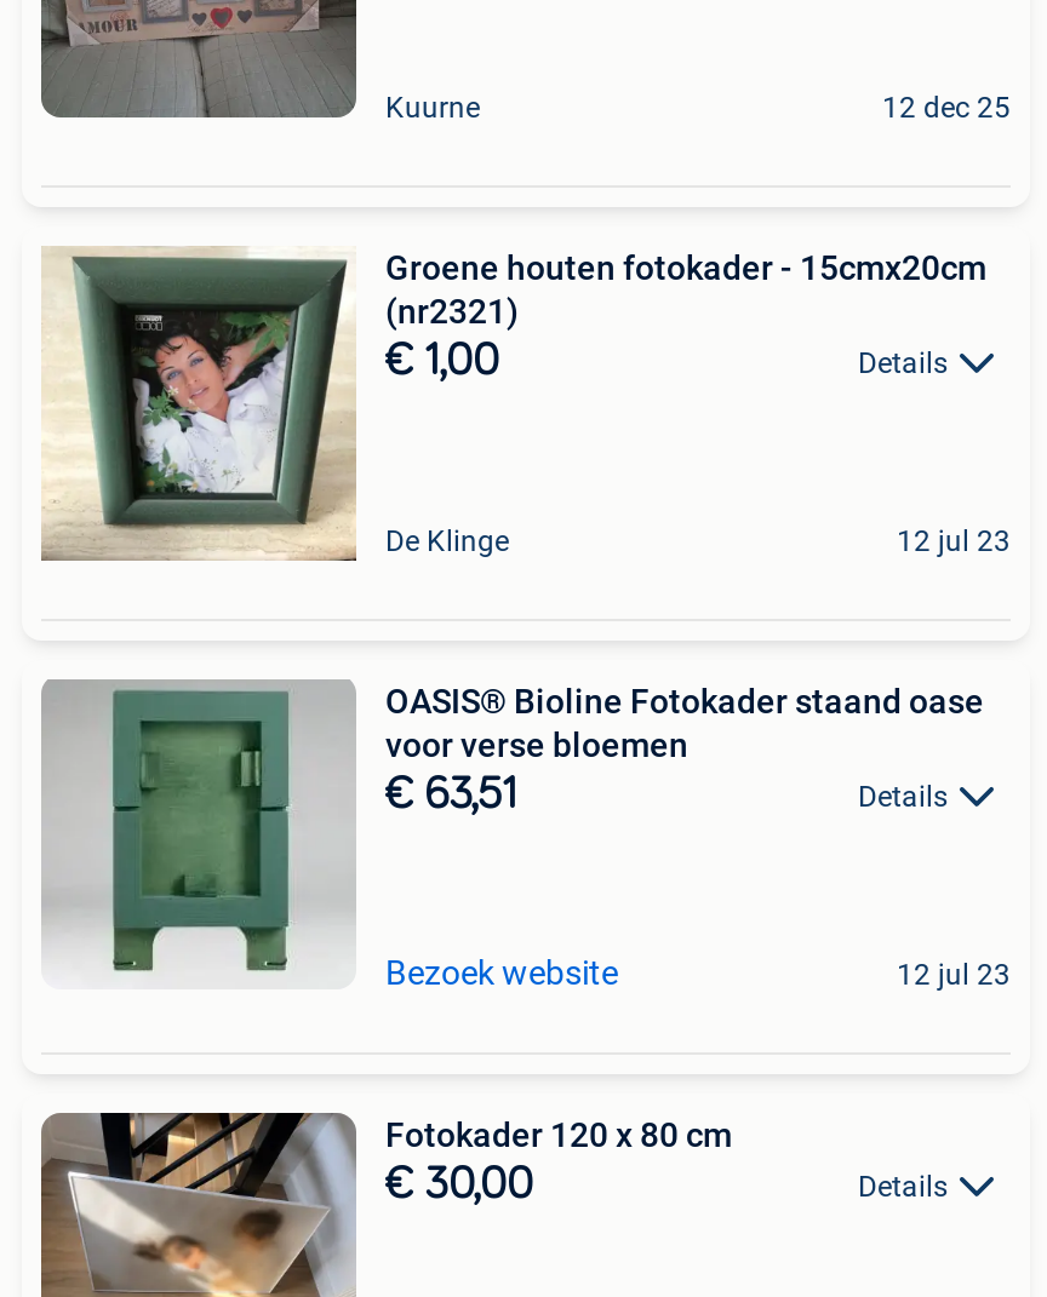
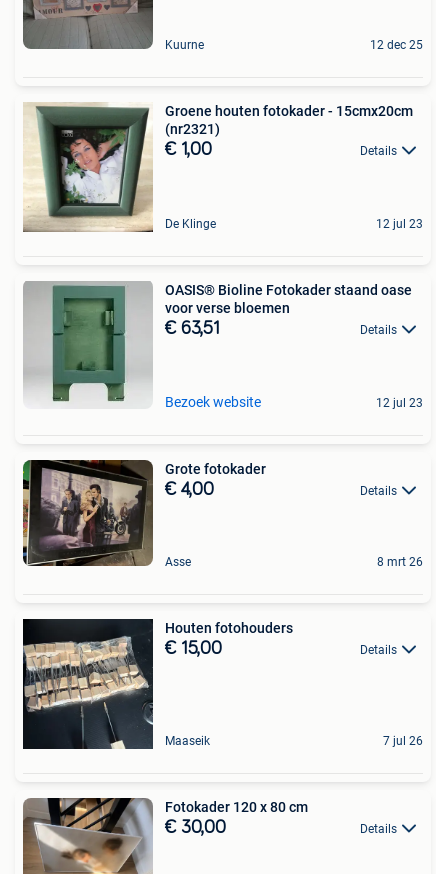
none -> [22,459,397,570] [image] | Grote fotokader | € 4,00 | Details
none -> [22,619,397,750] [image] | Houten fotohouders | € 15,00 | Details
none -> [165,555,423,569] Asse | 8 mrt 26
none -> [165,734,423,748] Maaseik | 7 jul 26

